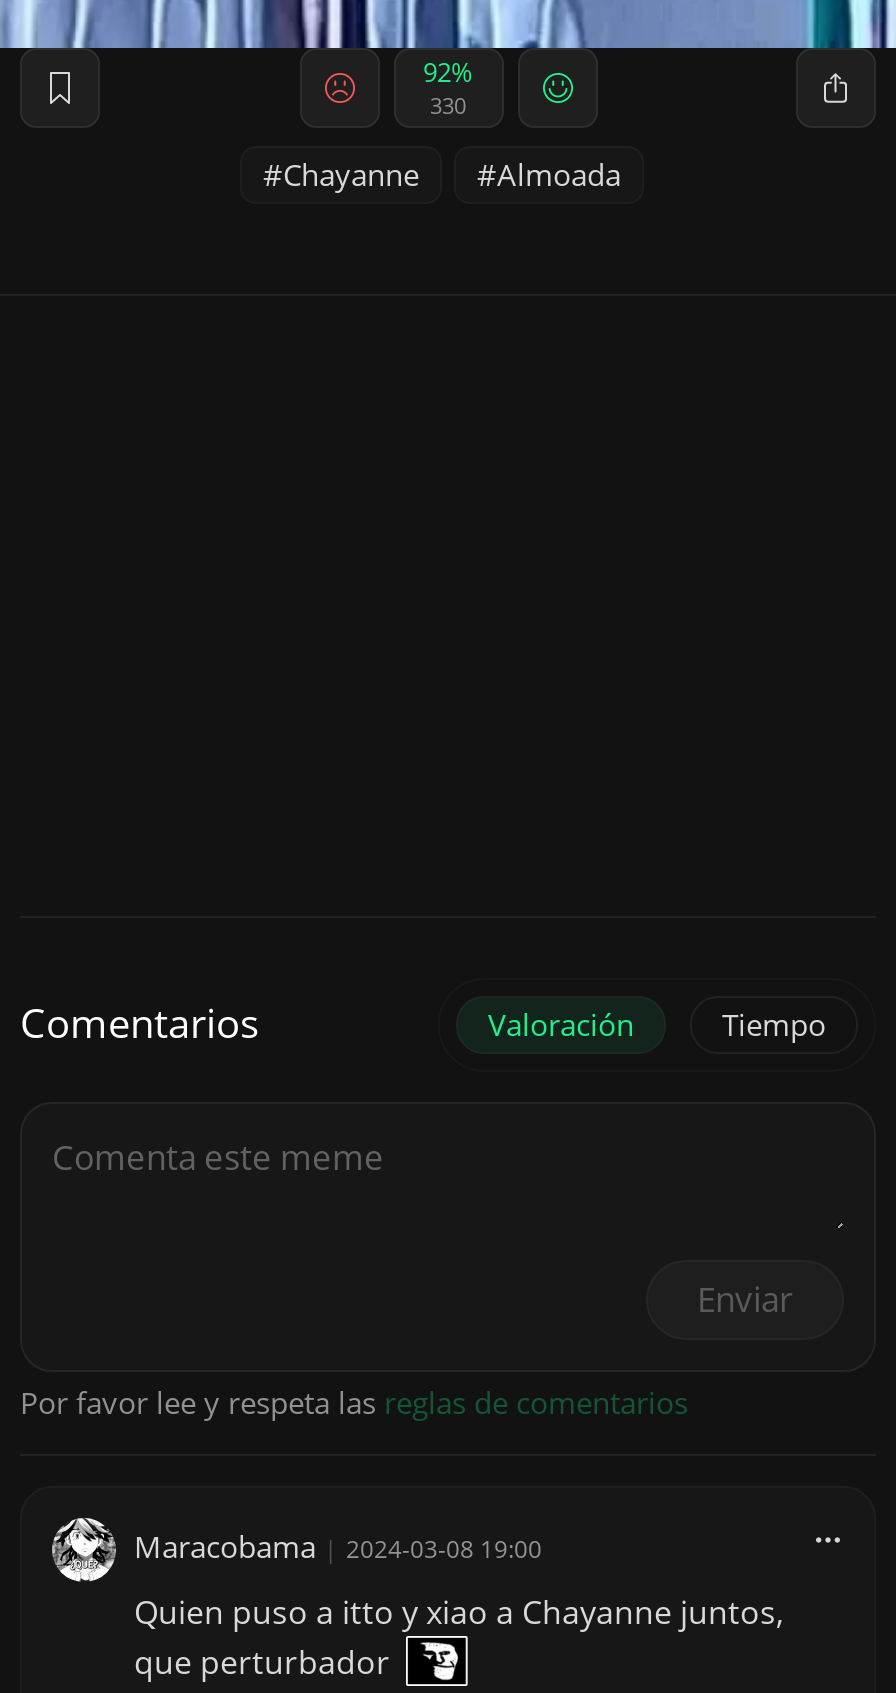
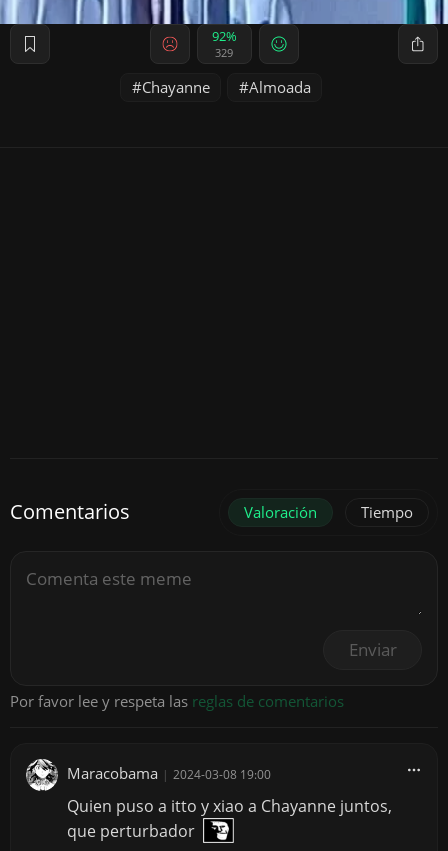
[430,90,466,120] 330 -> [215,45,233,60] 329

